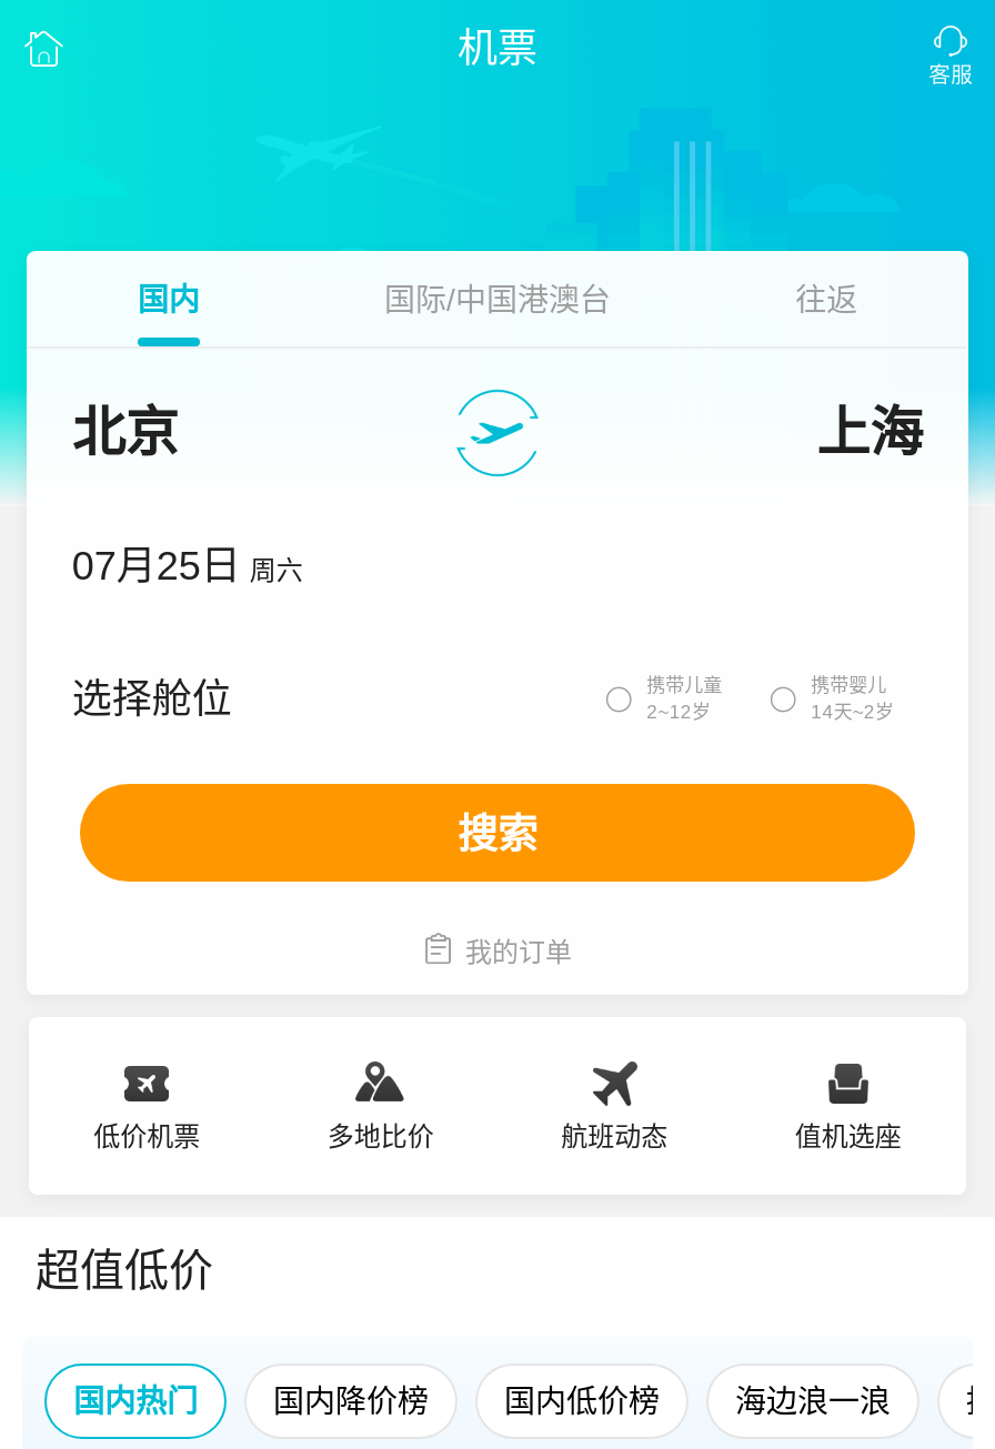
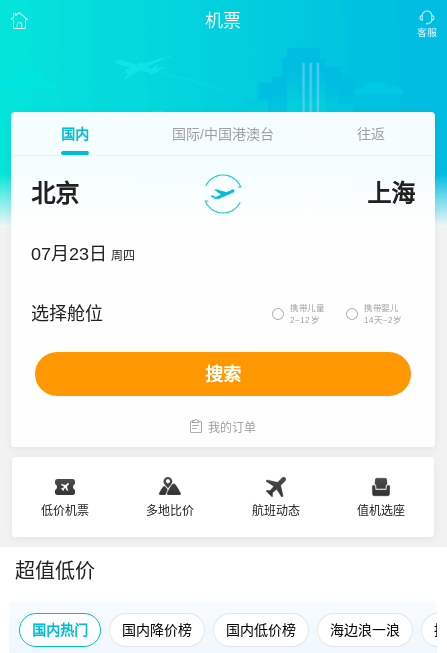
[72,544,303,588] 07月25日 周六 -> [31,244,135,264] 07月23日 周四

